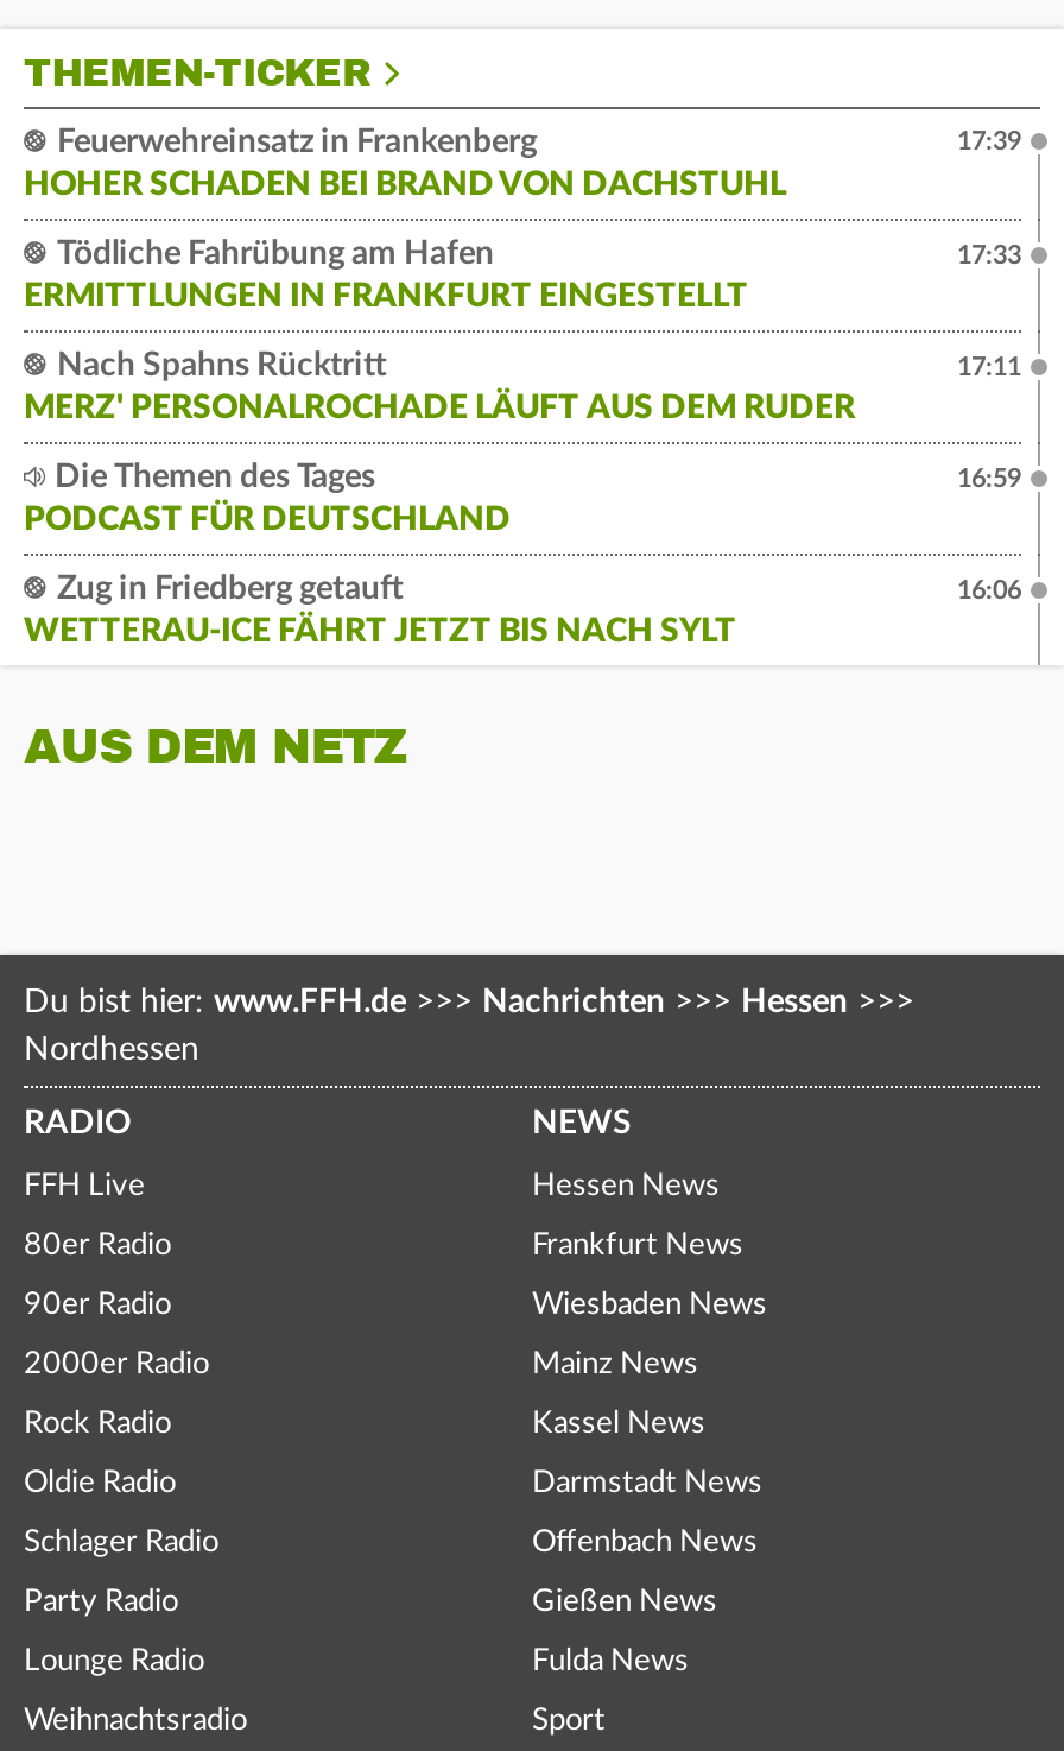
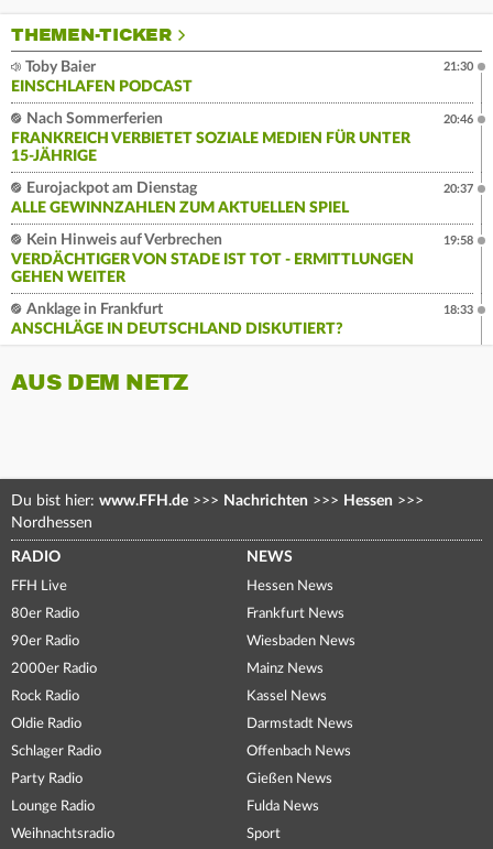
[24,126,786,202] Feuerwehreinsatz in Frankenberg | HOHER SCHADEN BEI BRAND VON DACHSTUHL -> [11,60,193,95] Toby Baier | EINSCHLAFEN PODCAST
[957,129,1021,155] 17:39 -> [443,61,473,73] 21:30
[24,238,748,314] Tödliche Fahrübung am Hafen | ERMITTLUNGEN IN FRANKFURT EINGESTELLT -> [11,111,410,164] Nach Sommerferien | FRANKREICH VERBIETET SOZIALE MEDIEN FÜR UNTER | 15-JÄHRIGE
[957,243,1021,269] 17:33 -> [443,114,473,126] 20:46
[24,350,855,426] Nach Spahns Rücktritt | MERZ' PERSONALROCHADE LÄUFT AUS DEM RUDER -> [11,181,349,216] Eurojackpot am Dienstag | ALLE GEWINNZAHLEN ZUM AKTUELLEN SPIEL
[957,354,1021,381] 17:11 -> [443,183,473,195] 20:37
[24,461,511,537] Die Themen des Tages | PODCAST FÜR DEUTSCHLAND -> [11,233,414,285] Kein Hinweis auf Verbrechen | VERDÄCHTIGER VON STADE IST TOT - ERMITTLUNGEN | GEHEN WEITER
[957,466,1021,492] 16:59 -> [443,235,473,247] 19:58
[24,573,736,649] Zug in Friedberg getauft | WETTERAU-ICE FÄHRT JETZT BIS NACH SYLT -> [11,302,343,337] Anklage in Frankfurt | ANSCHLÄGE IN DEUTSCHLAND DISKUTIERT?
[957,578,1021,604] 16:06 -> [443,304,473,316] 18:33

